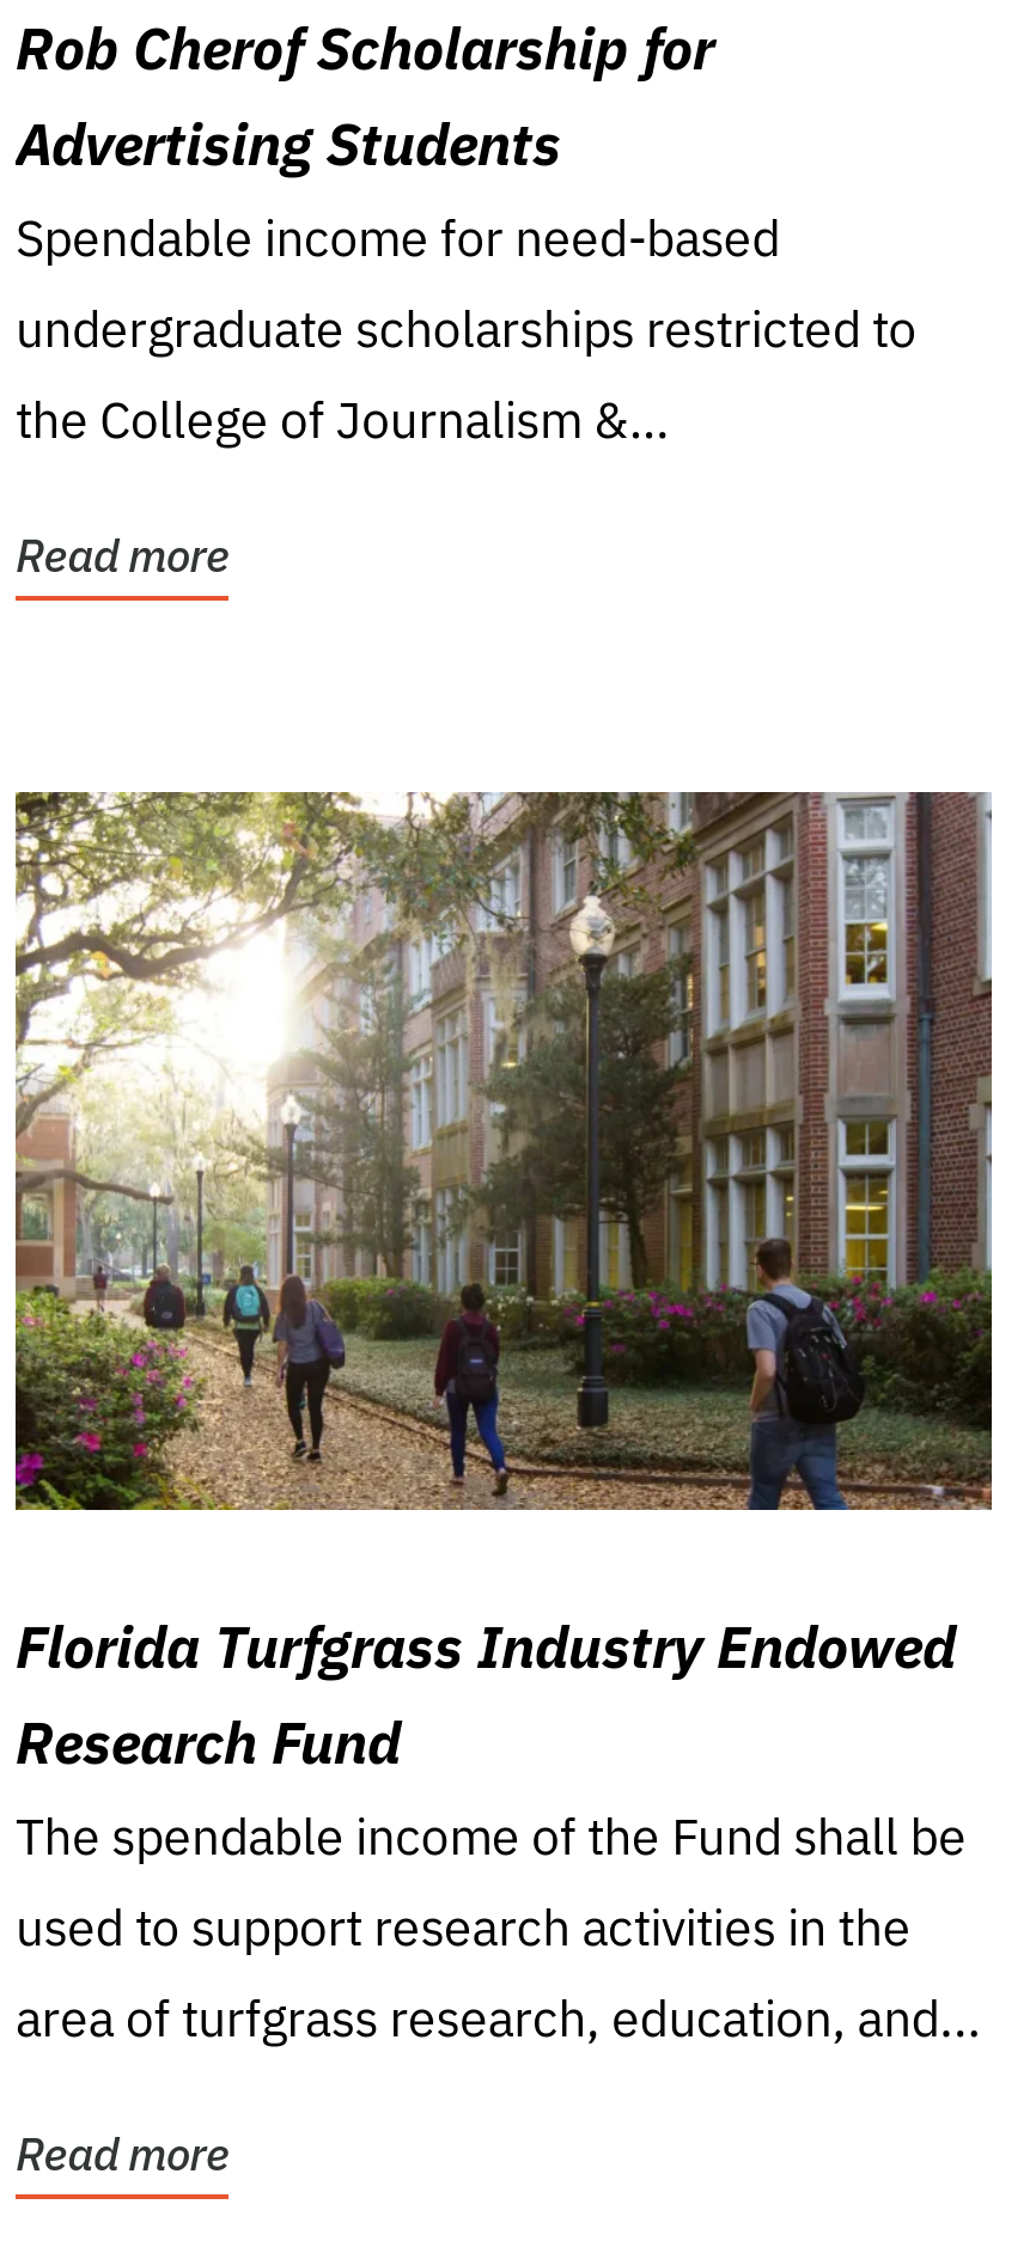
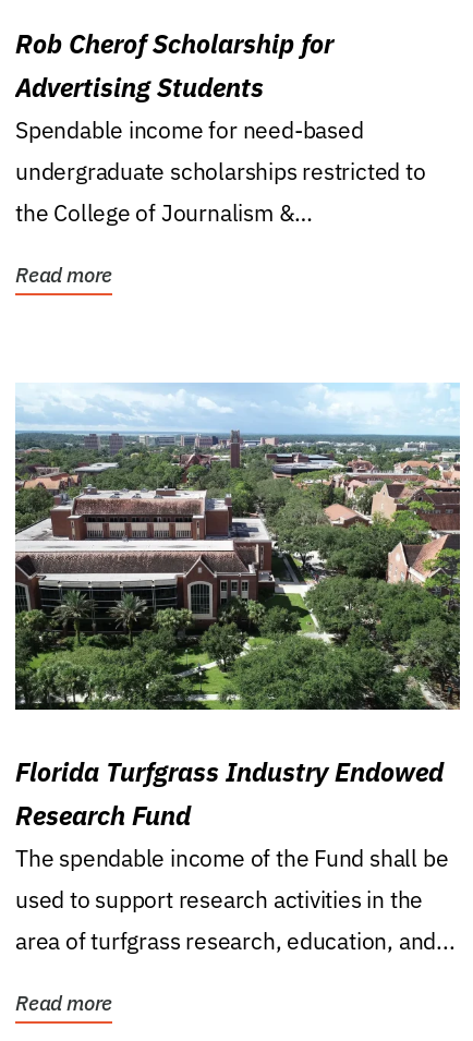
[13,790,994,1512] [image] -> [14,383,461,711] [image]

